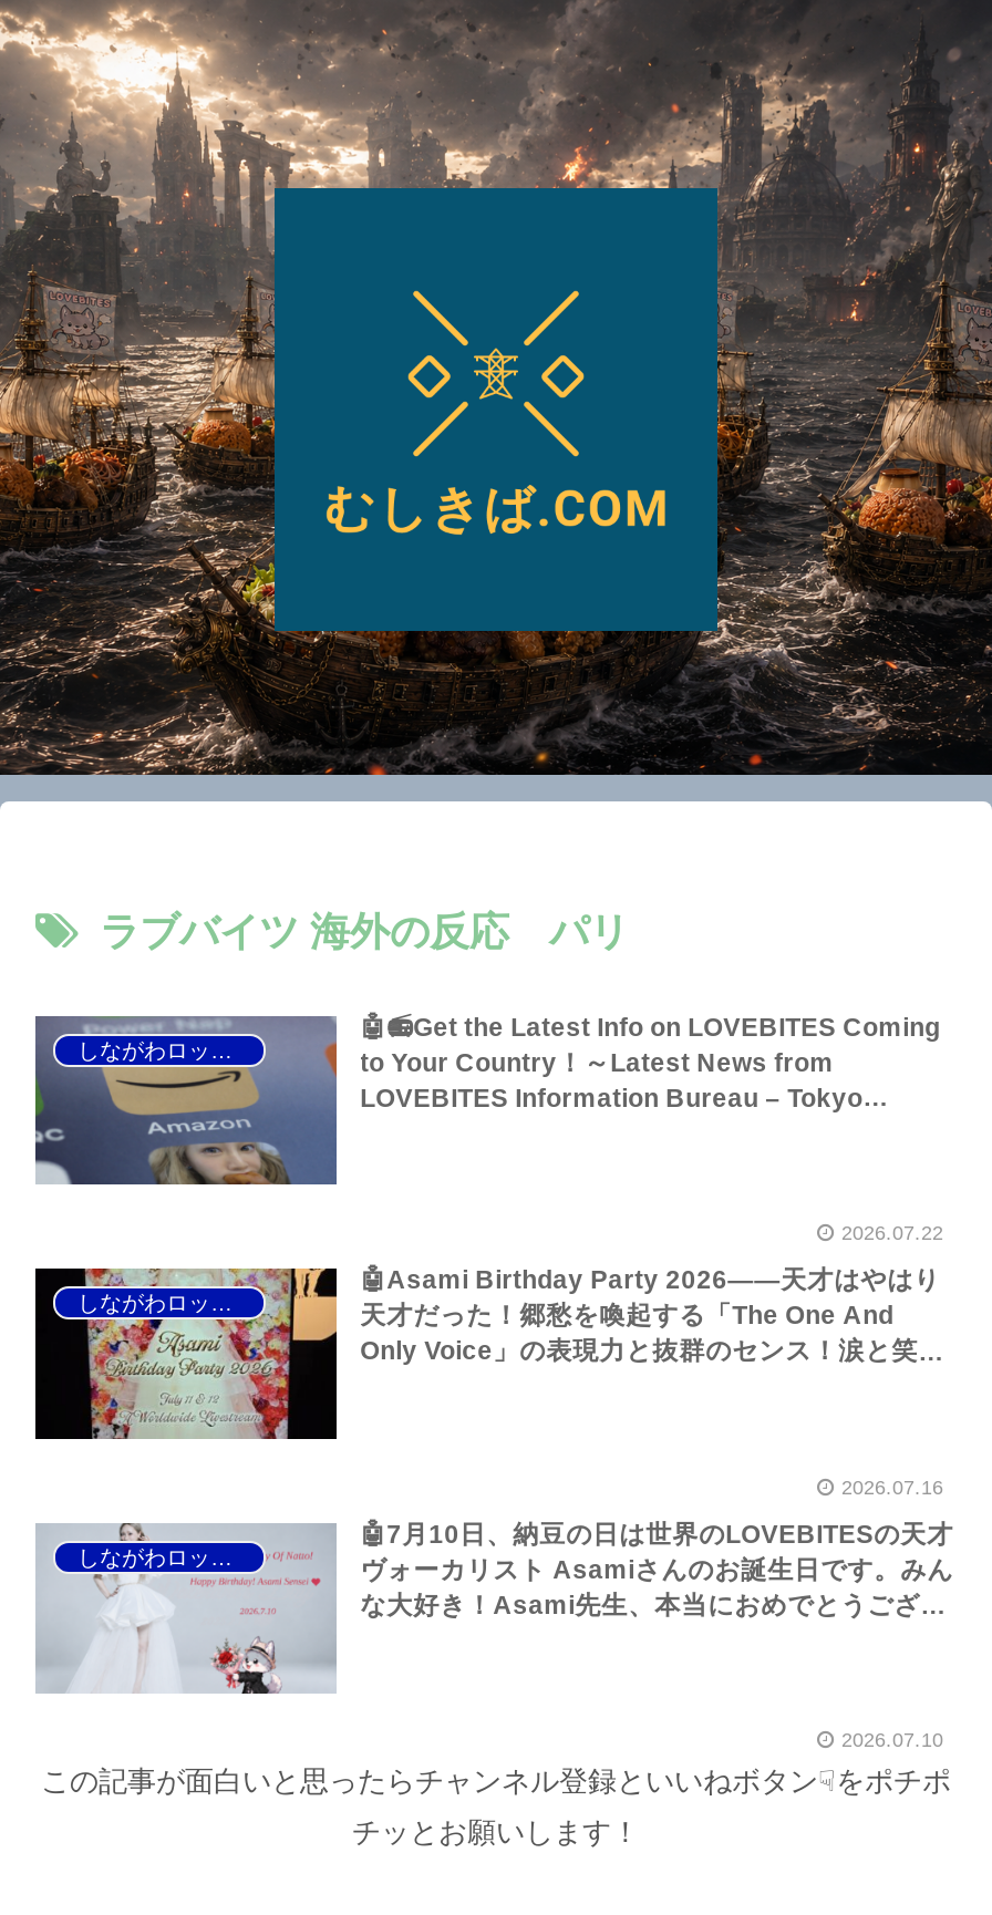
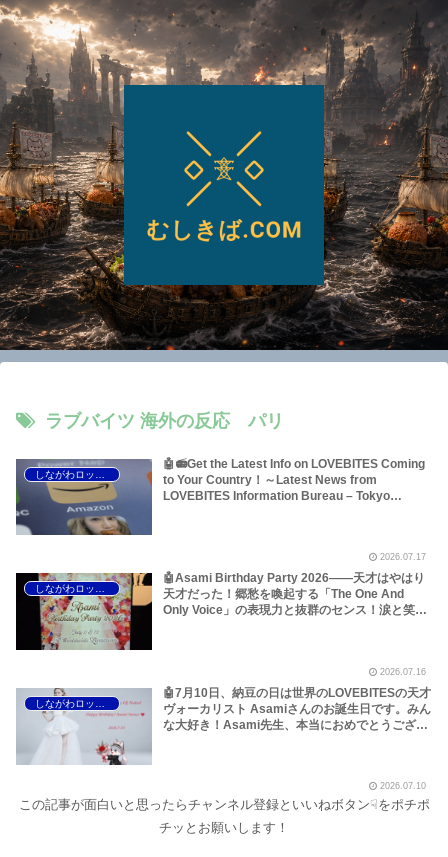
[841,1222,943,1244] 2026.07.22 -> [380,552,426,562] 2026.07.17

